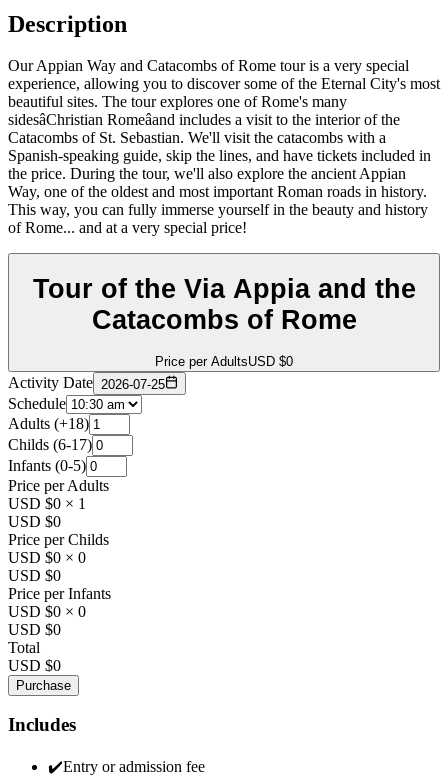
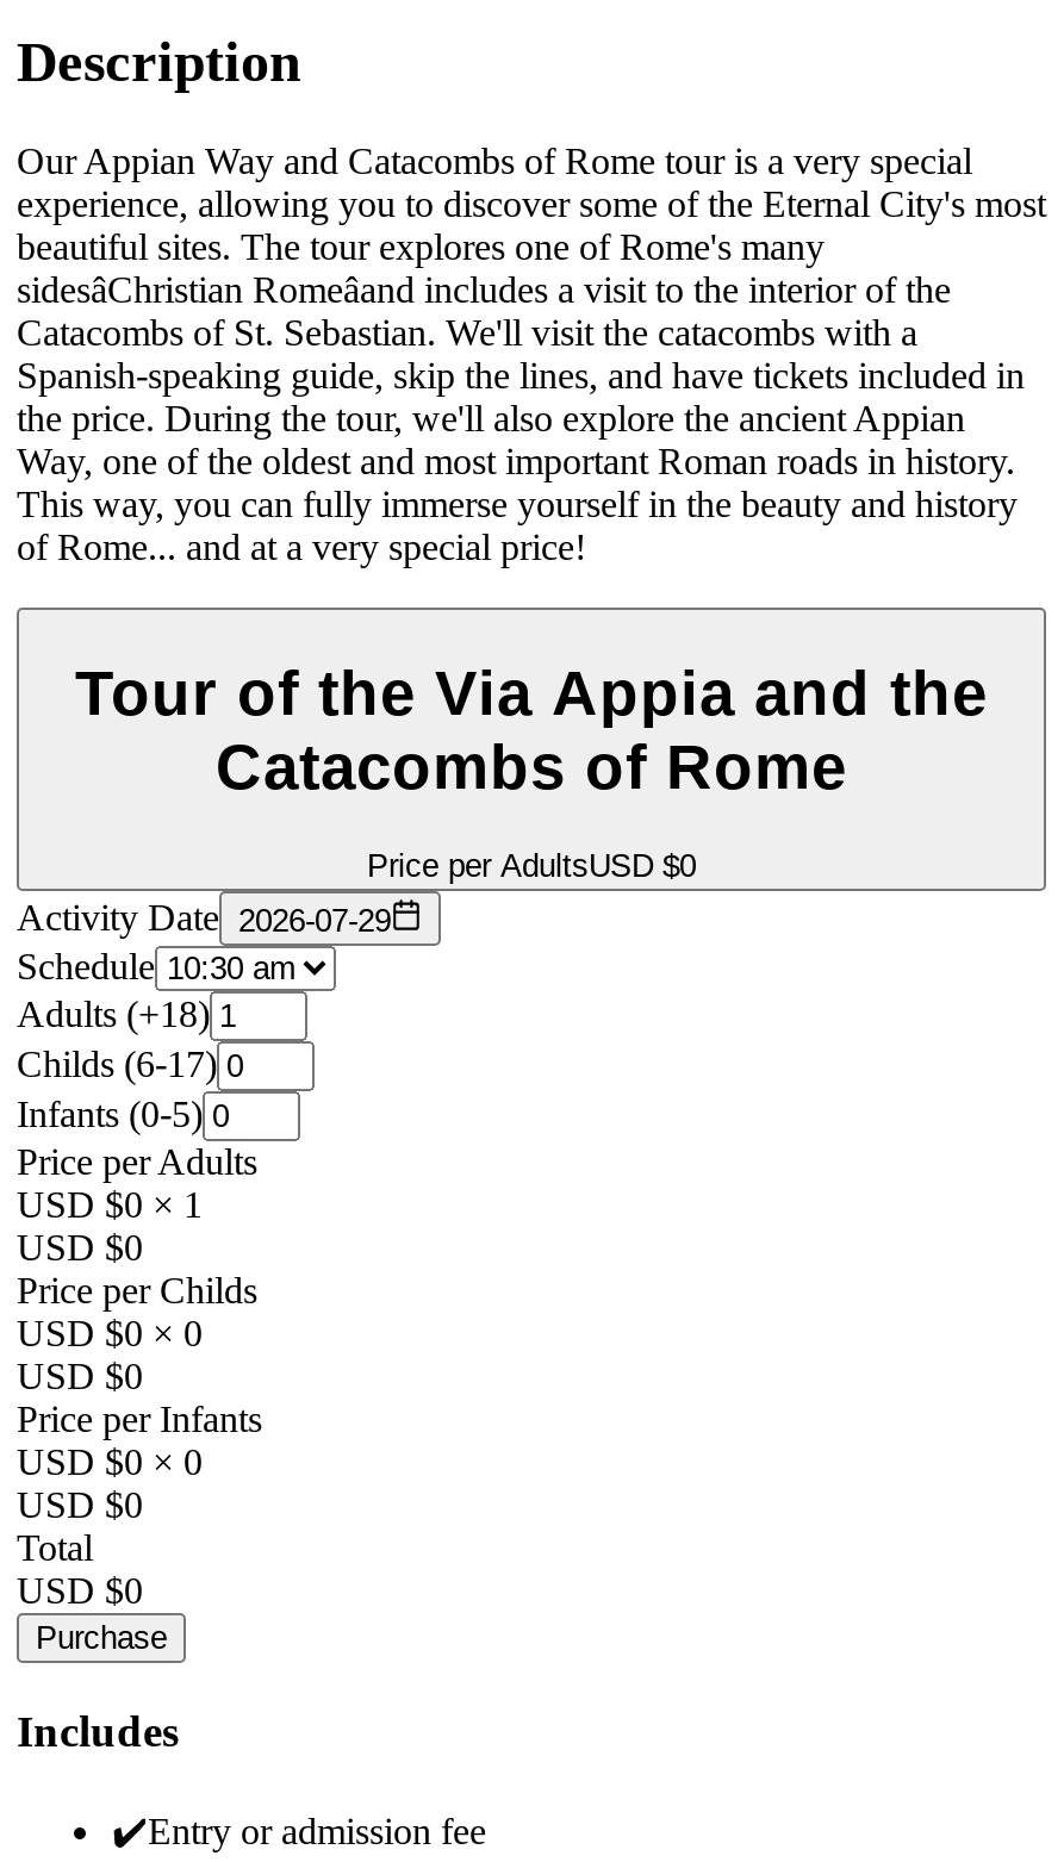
[8,374,165,391] Activity Date 2026-07-25 -> [17,897,391,938] Activity Date 2026-07-29

